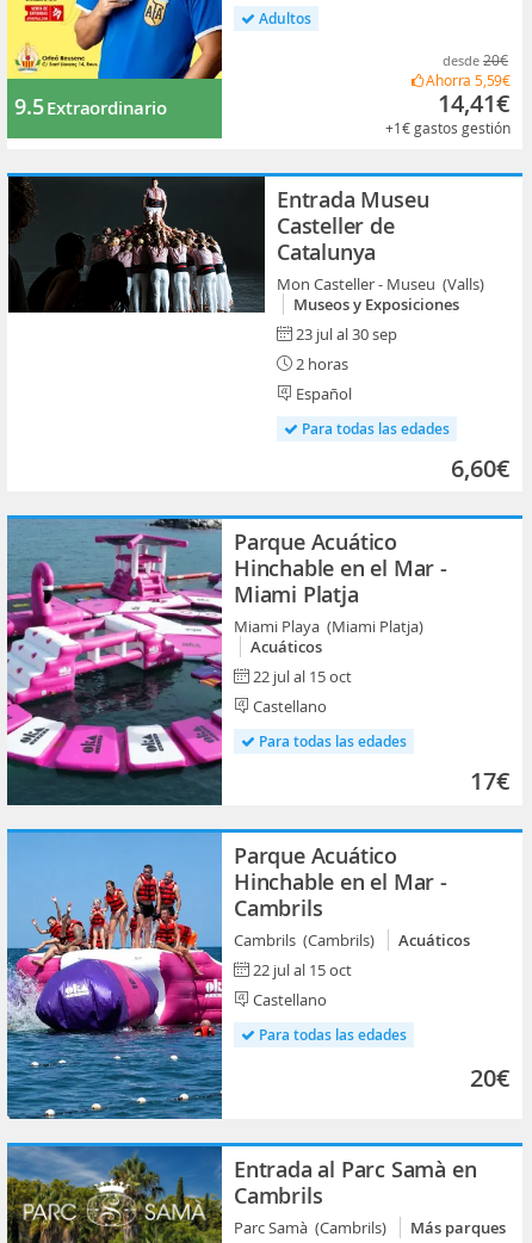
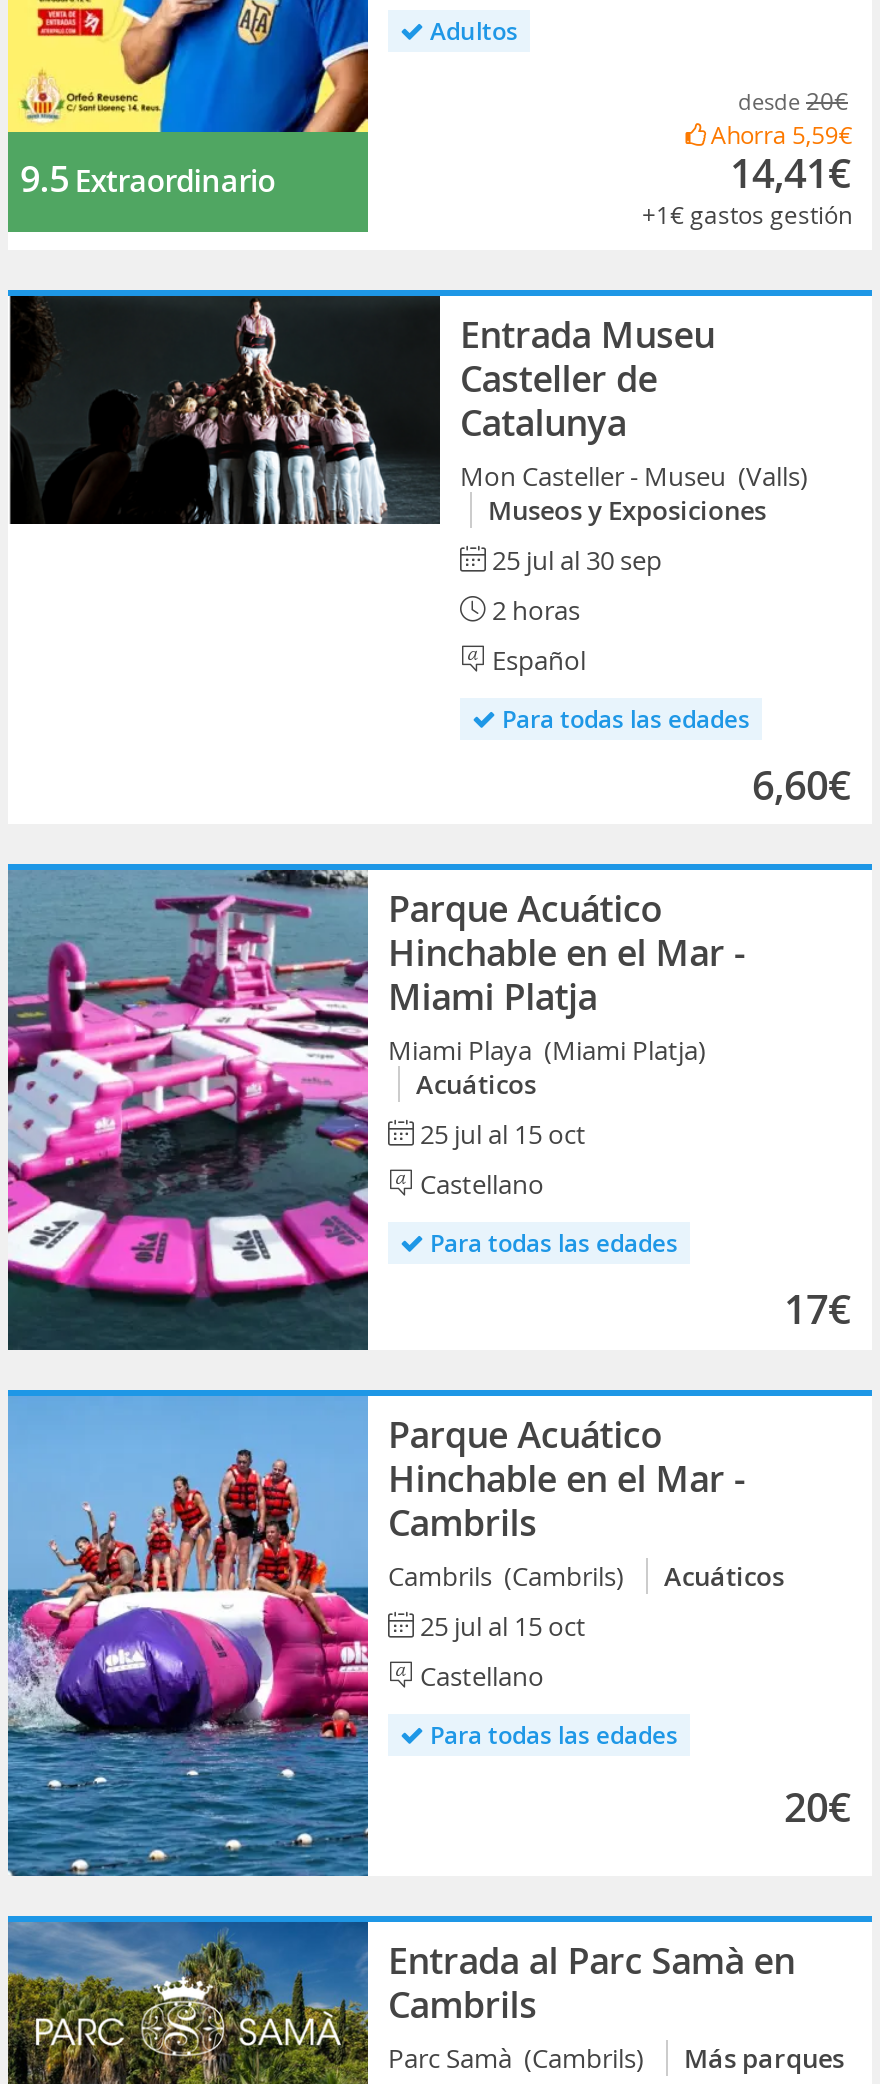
[296,323,397,345] 23 jul al 30 sep -> [492,542,662,578] 25 jul al 30 sep
[253,666,352,687] 22 jul al 15 oct -> [420,1116,586,1152] 25 jul al 15 oct
[253,959,352,981] 22 jul al 15 oct -> [420,1608,586,1644] 25 jul al 15 oct

